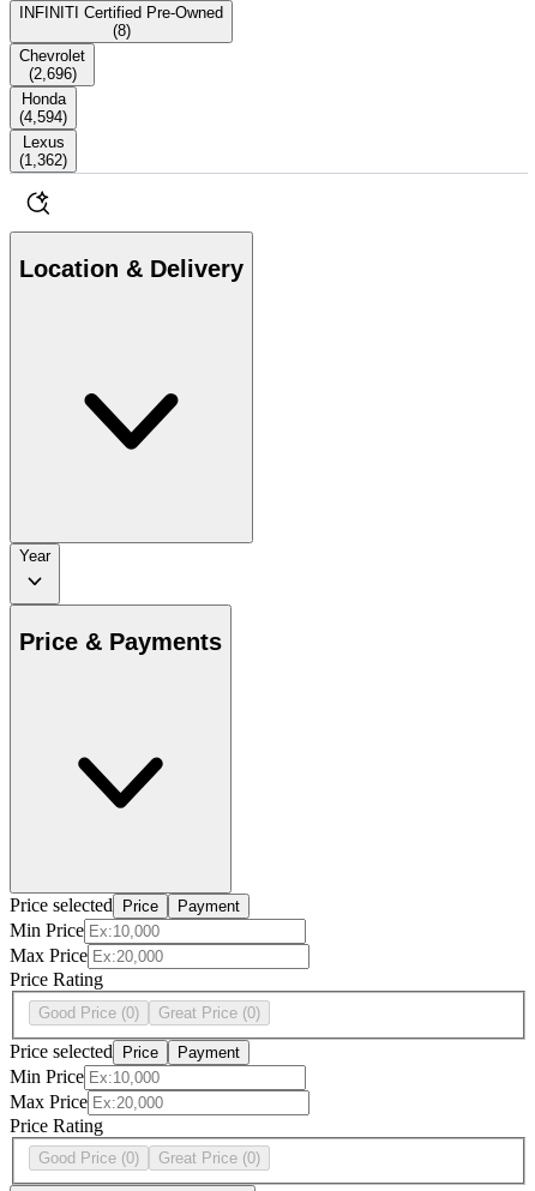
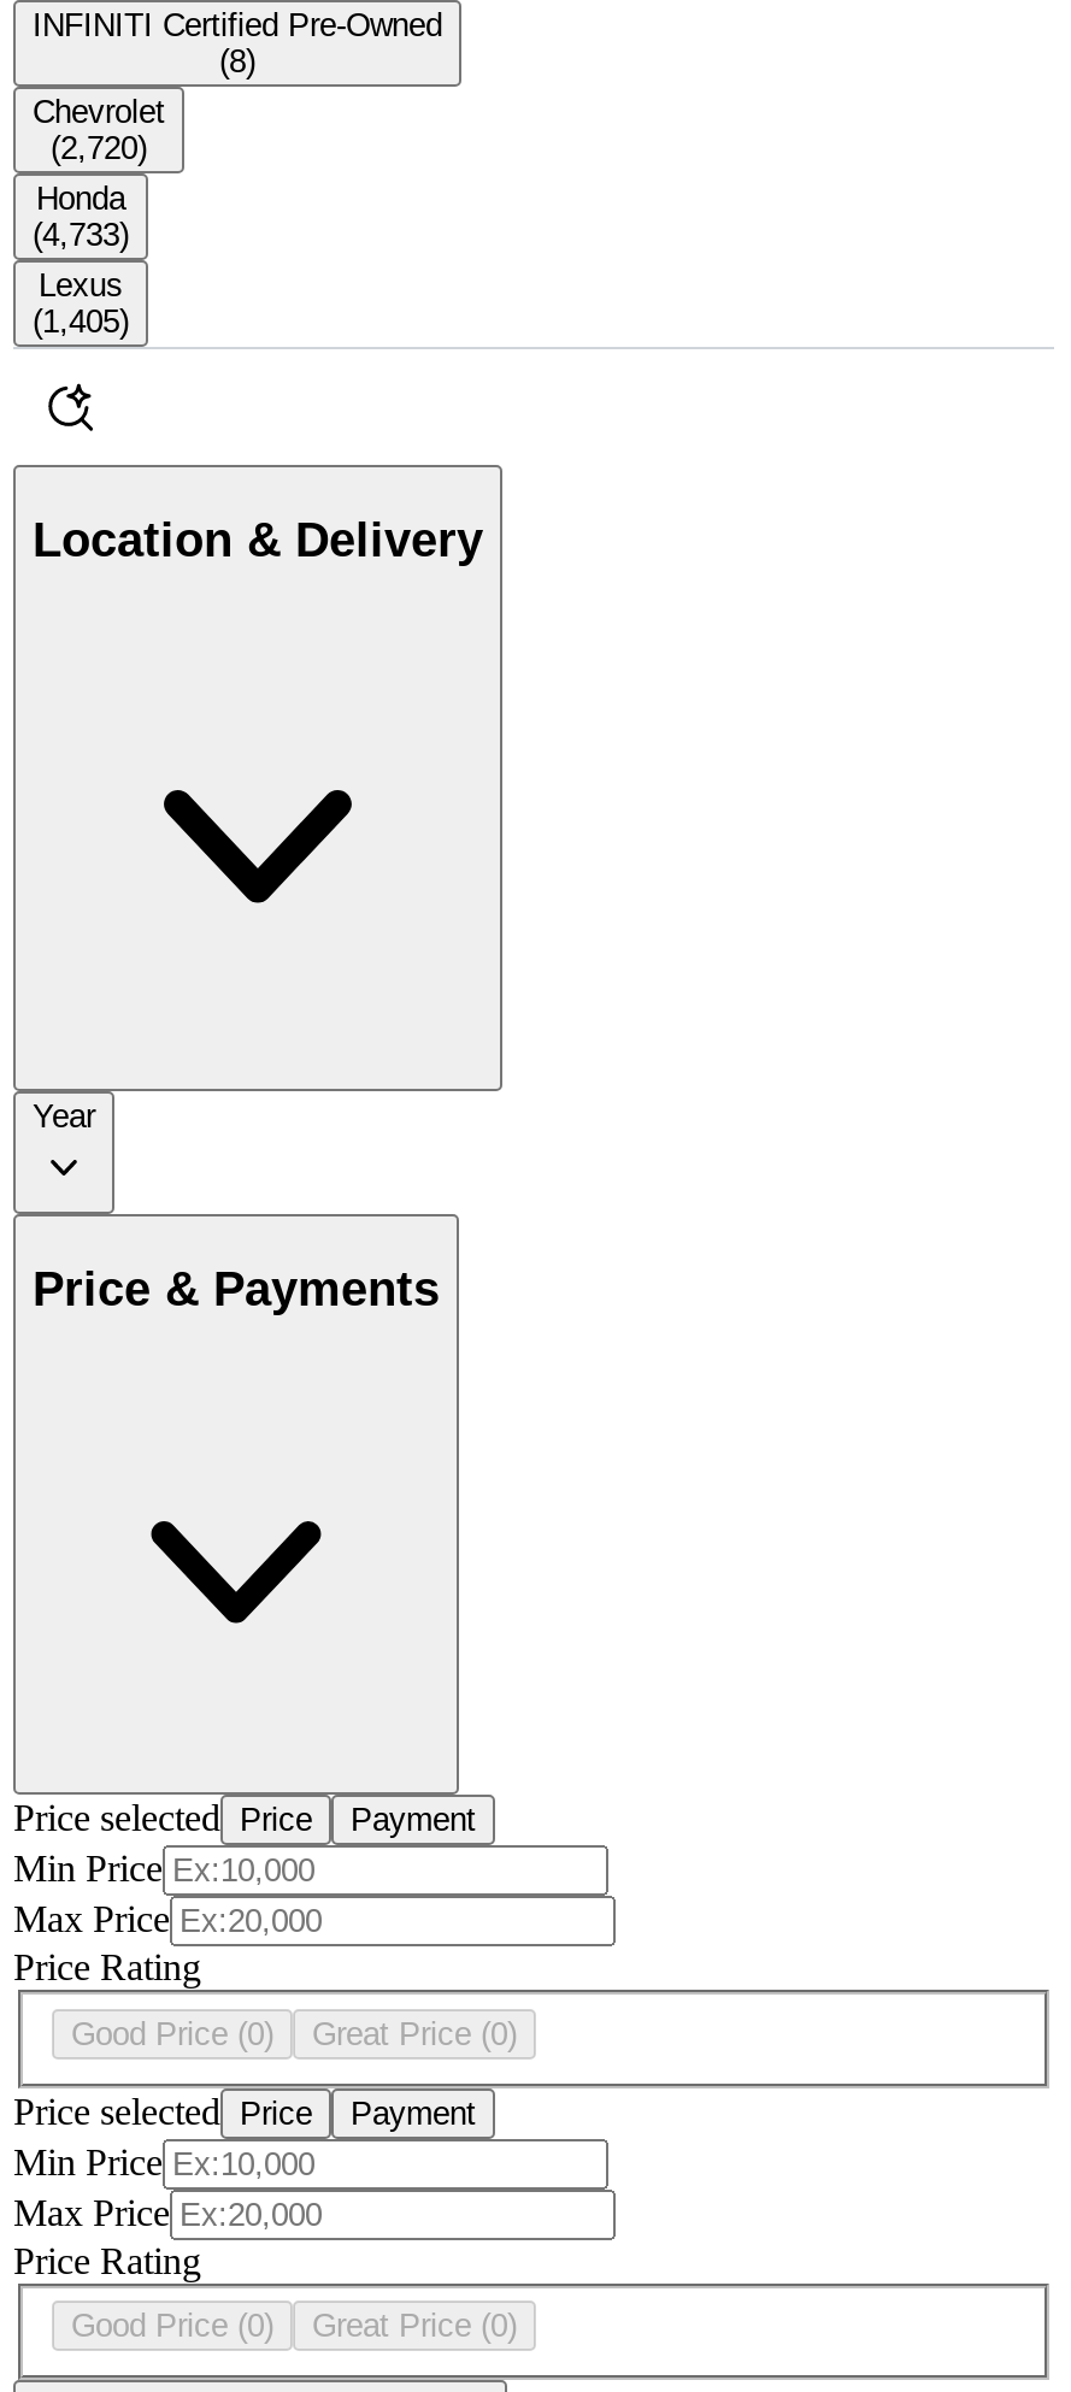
[28,65,76,83] (2,696) -> [51,130,147,166] (2,720)
[19,108,67,126] (4,594) -> [33,217,129,253] (4,733)
[19,151,67,169] (1,362) -> [33,303,129,339] (1,405)

